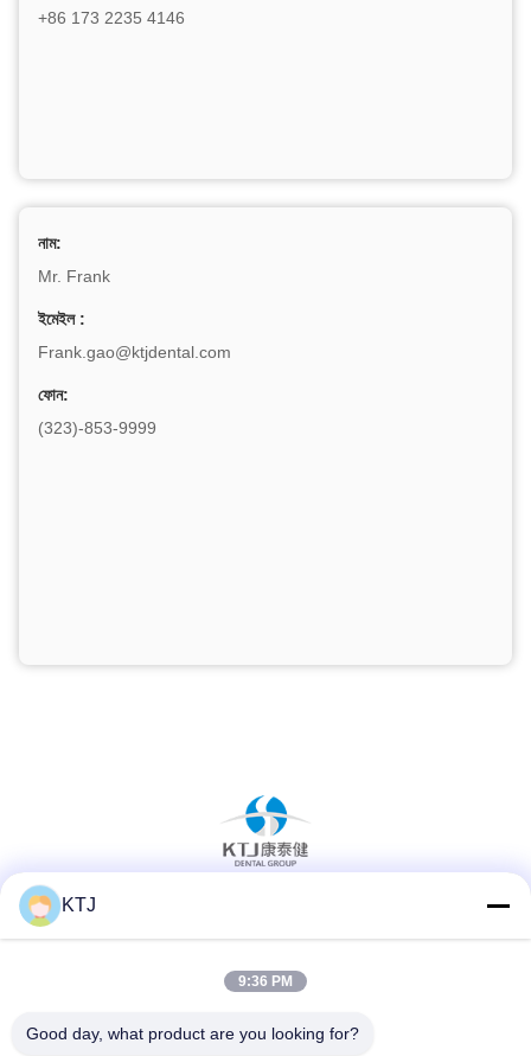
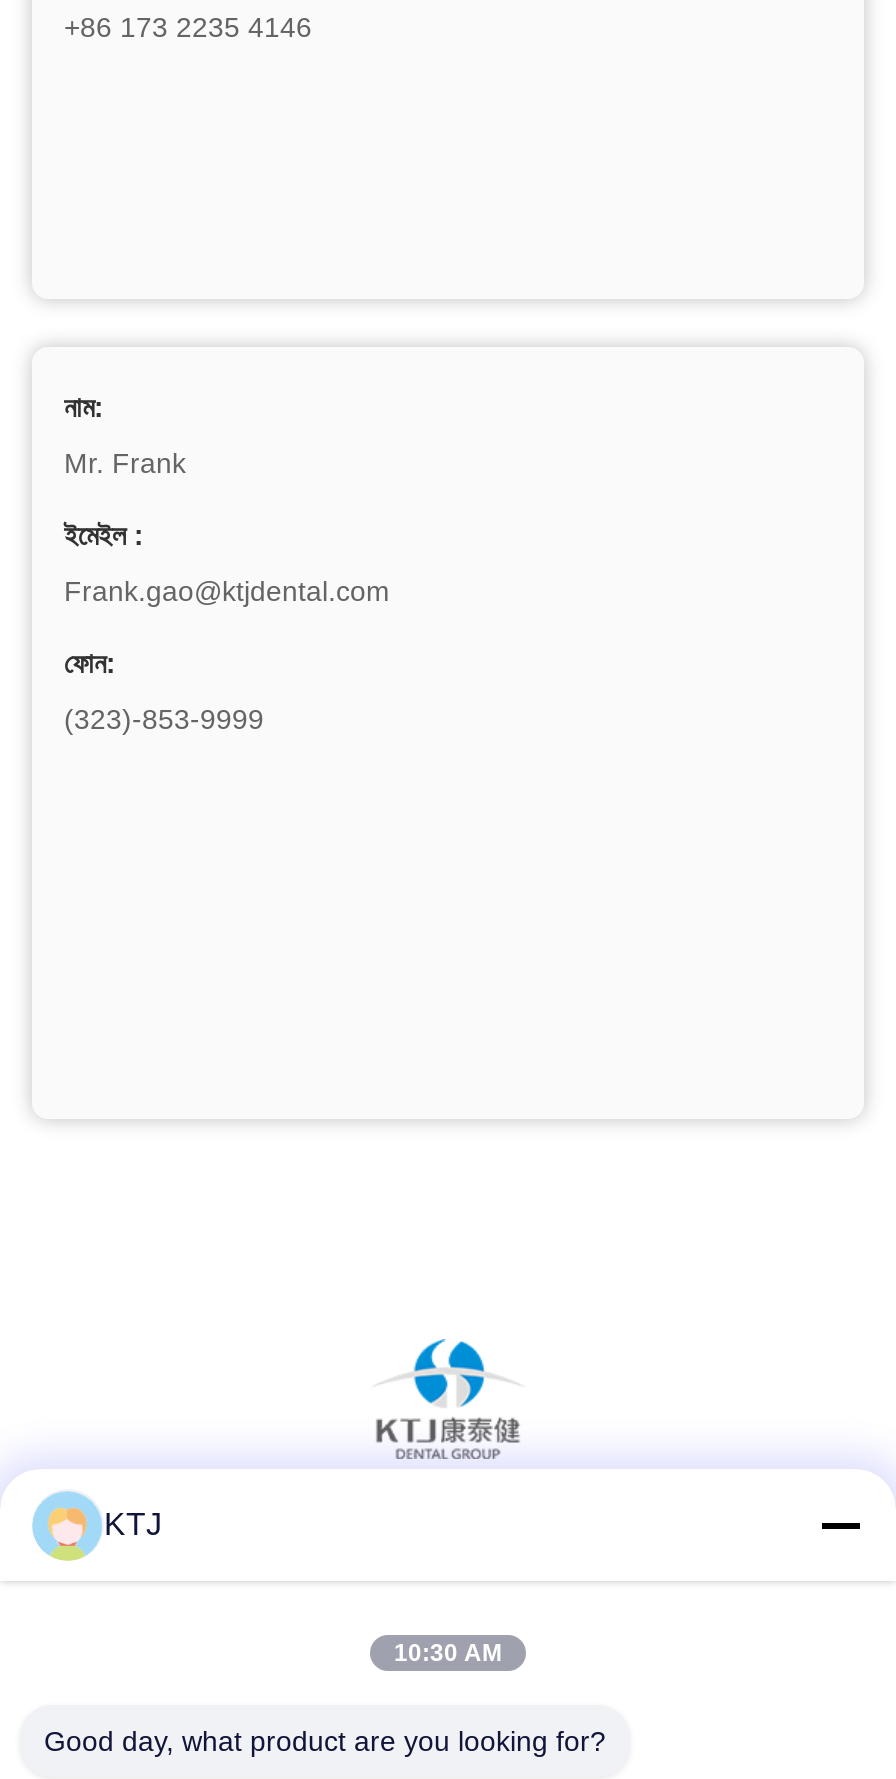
[238,973,293,990] 9:36 PM -> [394,1639,502,1667] 10:30 AM

